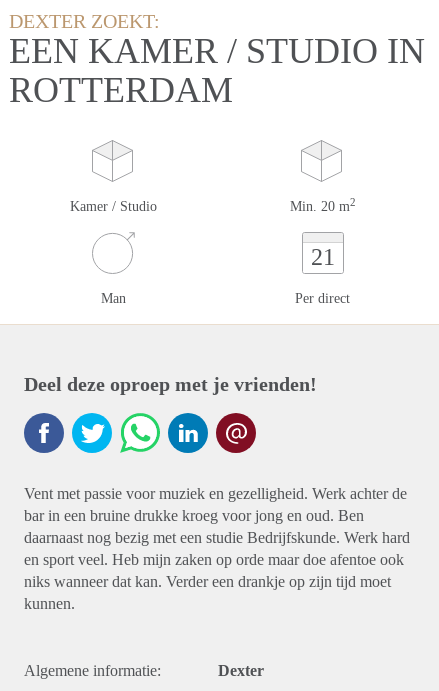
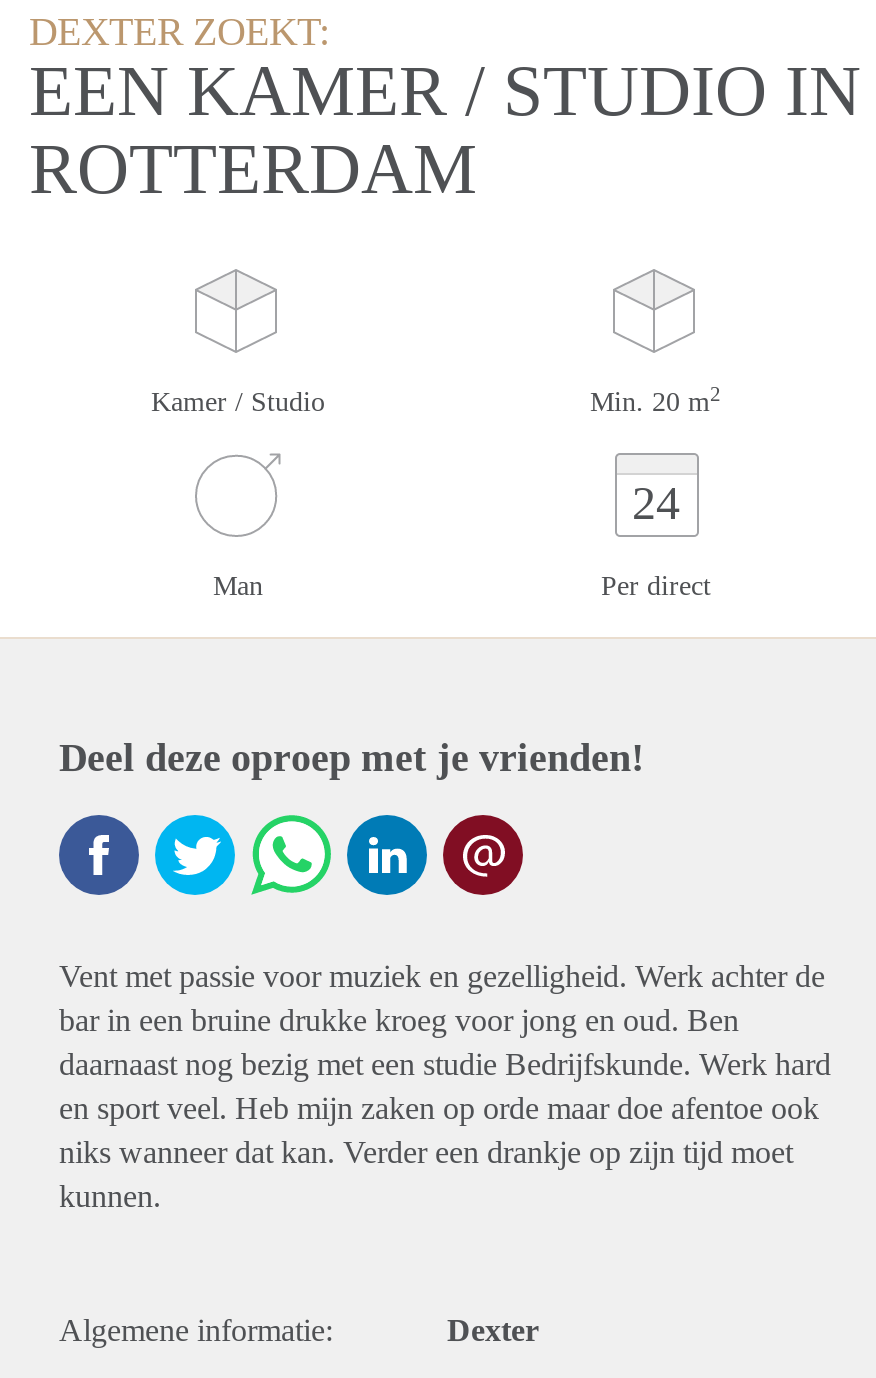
[310,244,334,270] 21 -> [632,477,680,529] 24

